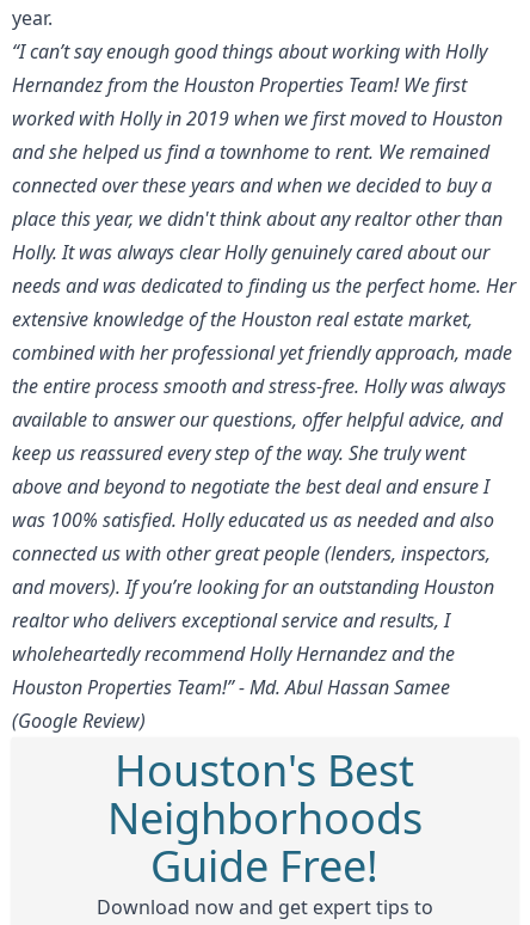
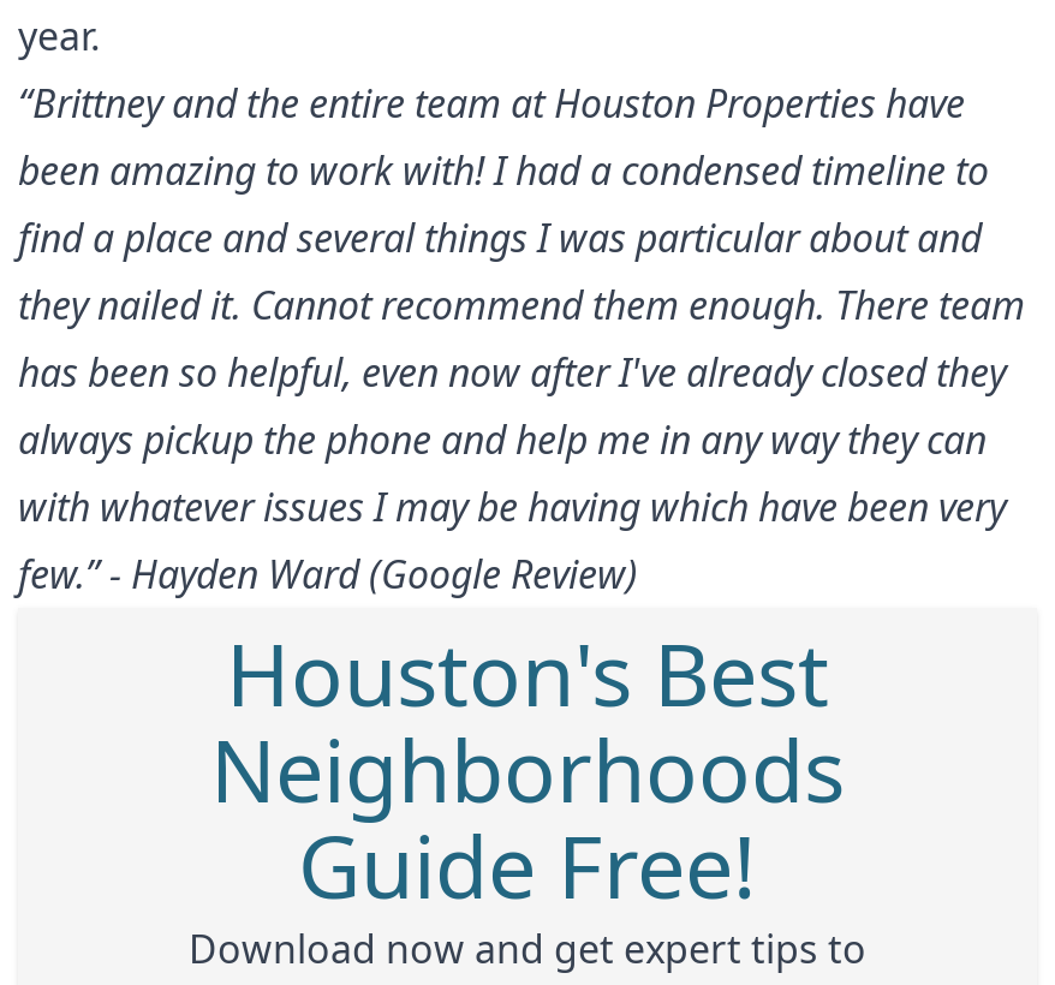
[12,38,516,734] “I can’t say enough good things about working with Holly | Hernandez from the Houston Properties Team! We first | worked with Holly in 2019 when we first moved to Houston | and she helped us find a townhome to rent. We remained | connected over these years and when we decided to buy a | place this year, we didn't think about any realtor other than | Holly. It was always clear Holly genuinely cared about our | needs and was dedicated to finding us the perfect home. Her | extensive knowledge of the Houston real estate market, | combined with her professional yet friendly approach, made | the entire process smooth and stress-free. Holly was always | available to answer our questions, offer helpful advice, and | keep us reassured every step of the way. She truly went | above and beyond to negotiate the best deal and ensure I | was 100% satisfied. Holly educated us as needed and also | connected us with other great people (lenders, inspectors, | and movers). If you’re looking for an outstanding Houston | realtor who delivers exceptional service and results, I | wholeheartedly recommend Holly Hernandez and the | Houston Properties Team!” - Md. Abul Hassan Samee | (Google Review) -> [18,77,1025,600] “Brittney and the entire team at Houston Properties have | been amazing to work with! I had a condensed timeline to | find a place and several things I was particular about and | they nailed it. Cannot recommend them enough. There team | has been so helpful, even now after I've already closed they | always pickup the phone and help me in any way they can | with whatever issues I may be having which have been very | few.” - Hayden Ward (Google Review)

